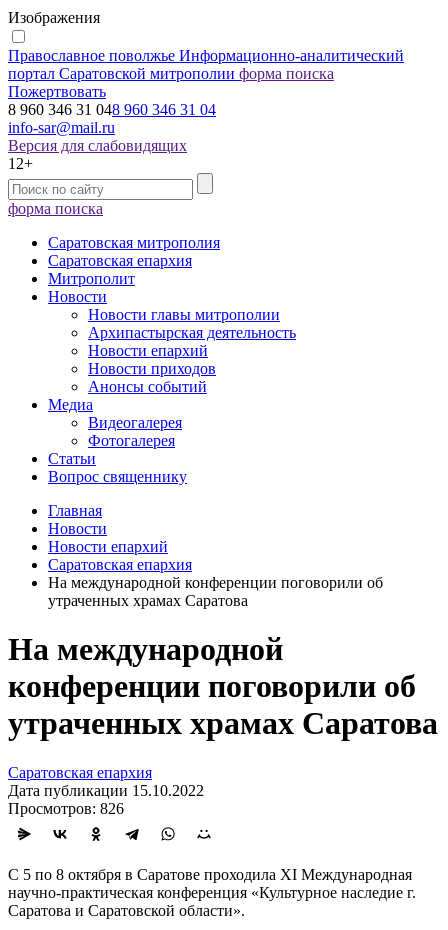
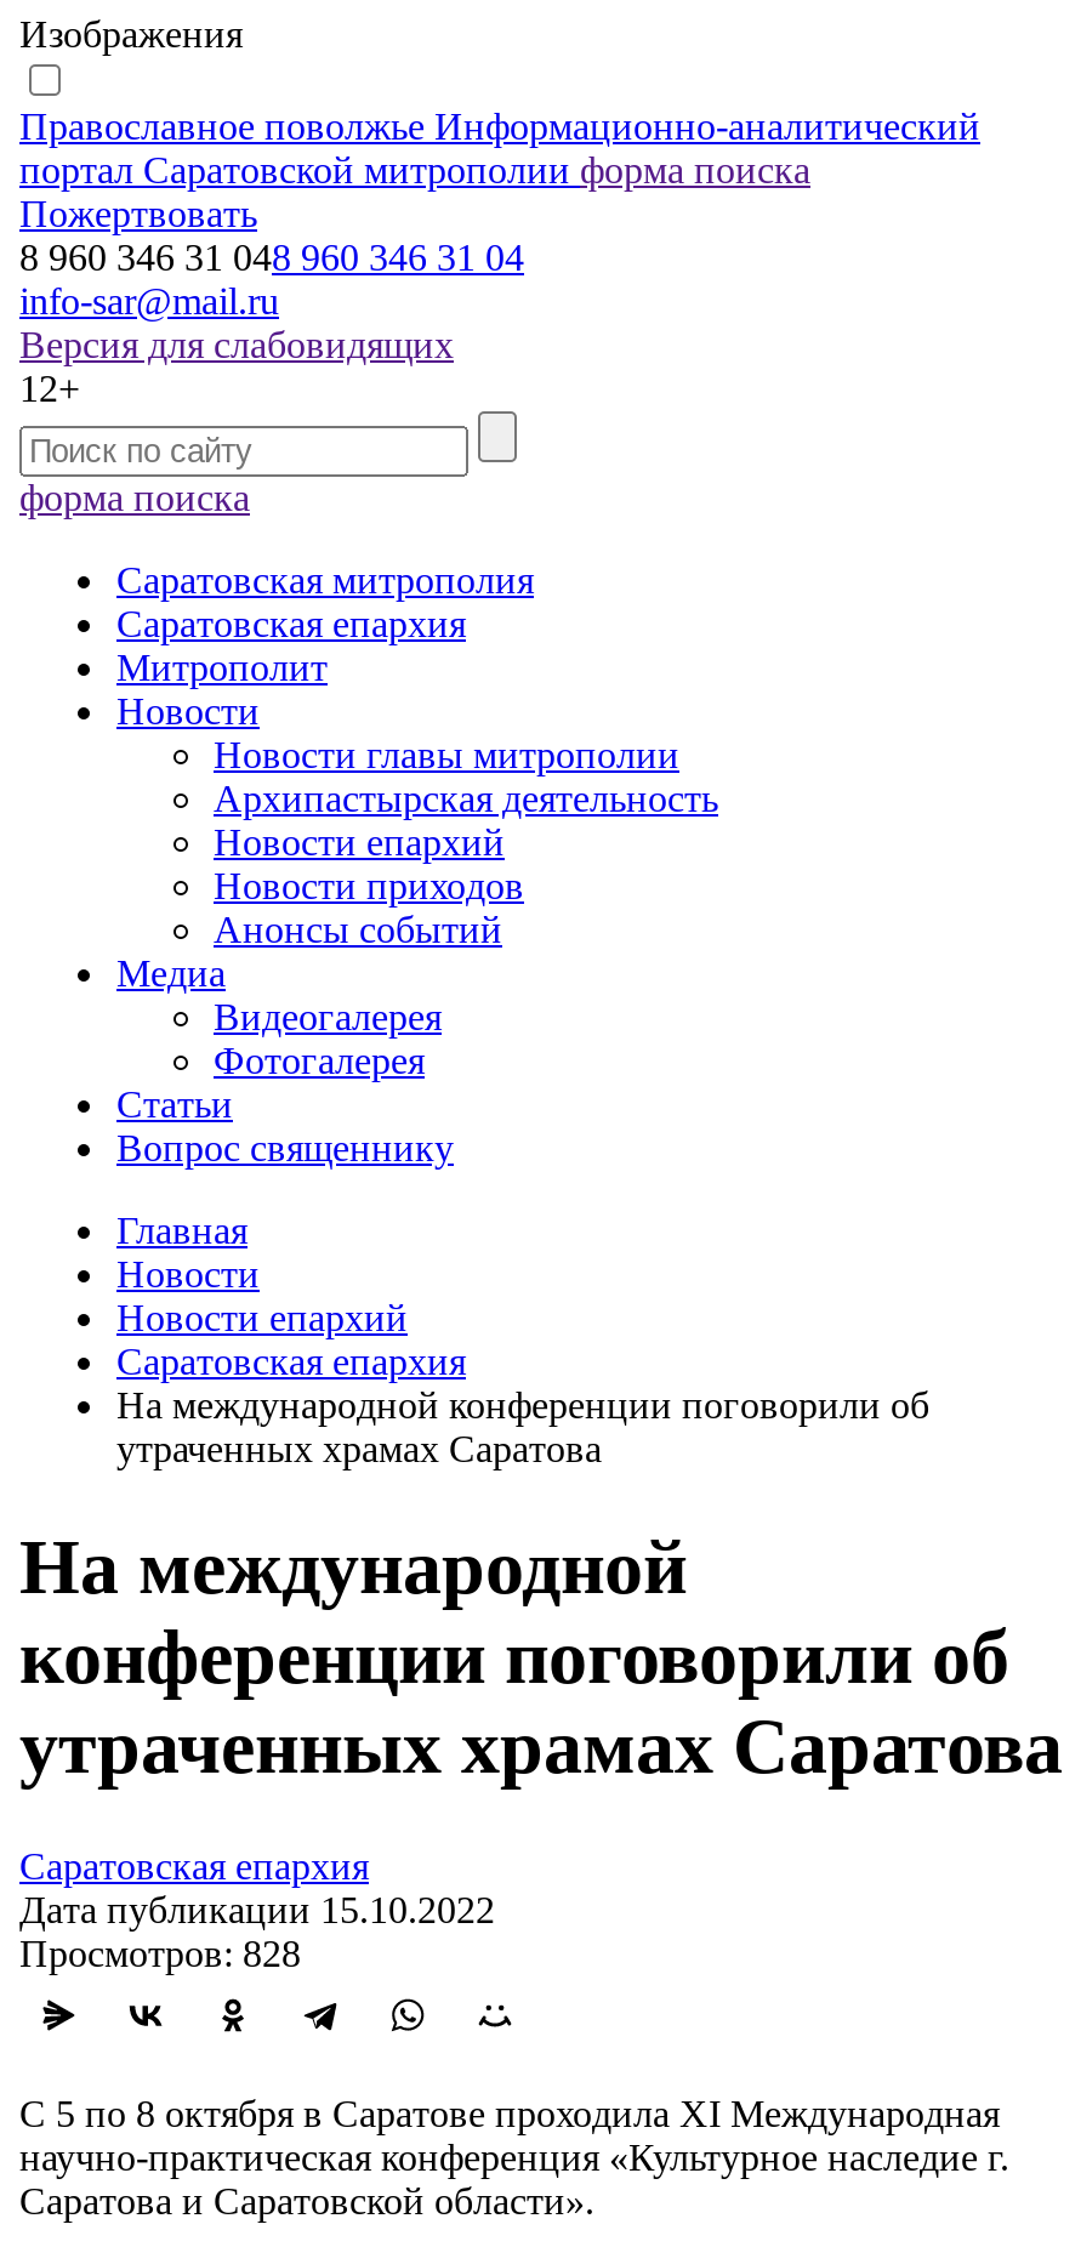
[8,800,124,817] Просмотров: 826 -> [19,1933,301,1974] Просмотров: 828

